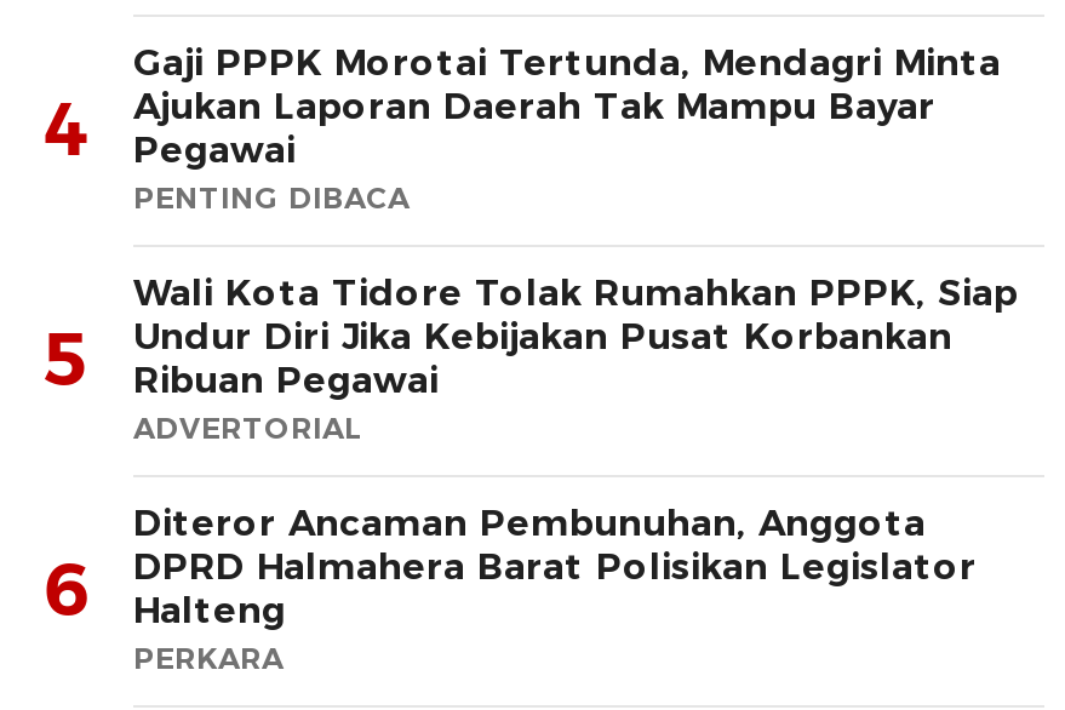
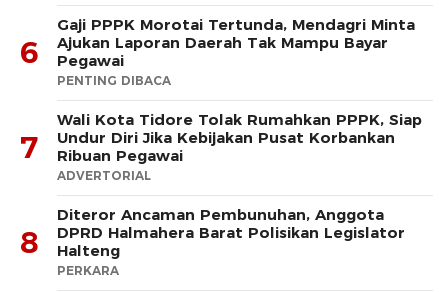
[43,82,935,175] 4 Ajukan Laporan Daerah Tak Mampu Bayar Pegawai -> [20,33,388,71] 6 Ajukan Laporan Daerah Tak Mampu Bayar Pegawai
[43,312,952,405] 5 Undur Diri Jika Kebijakan Pusat Korbankan Ribuan Pegawai -> [20,128,395,166] 7 Undur Diri Jika Kebijakan Pusat Korbankan Ribuan Pegawai
[43,542,977,635] 6 DPRD Halmahera Barat Polisikan Legislator Halteng -> [20,223,405,261] 8 DPRD Halmahera Barat Polisikan Legislator Halteng

